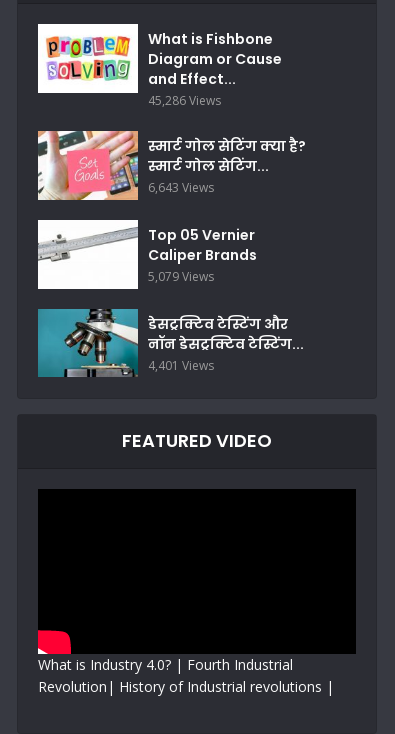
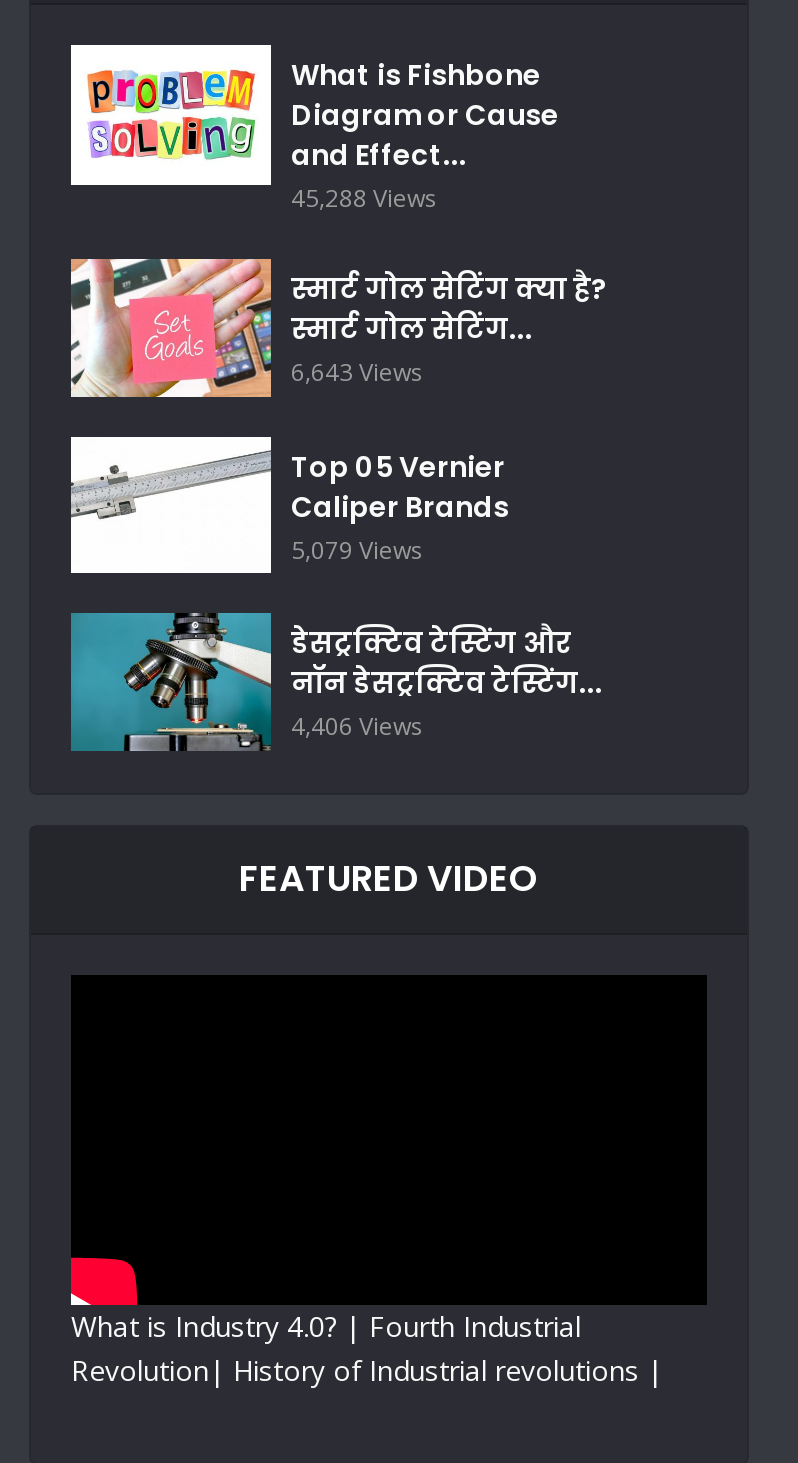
[148,92,221,109] 45,286 Views -> [291,181,437,215] 45,288 Views
[148,356,214,373] 4,401 Views -> [291,709,423,743] 4,406 Views

